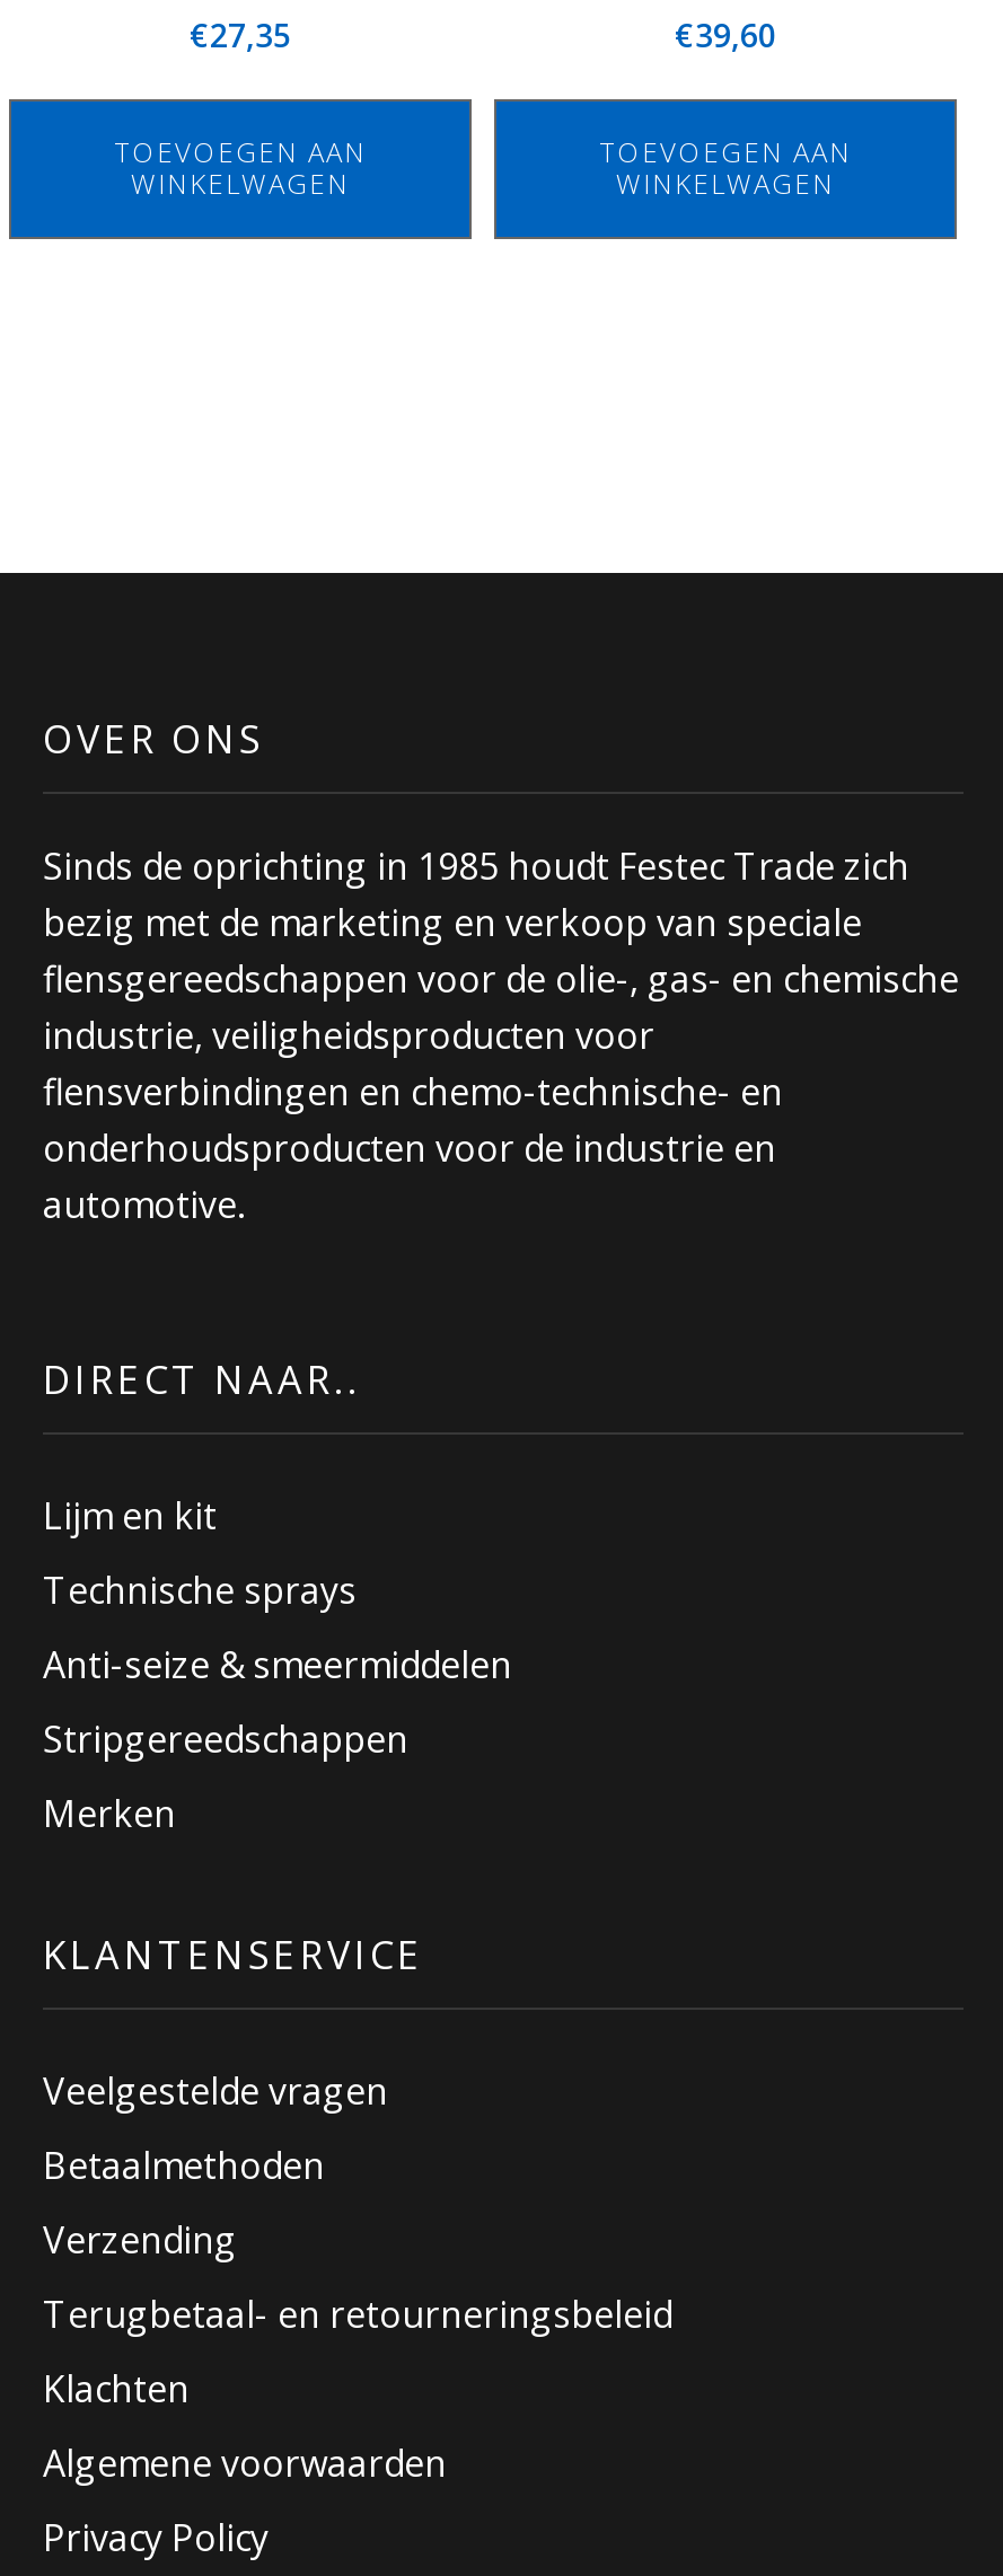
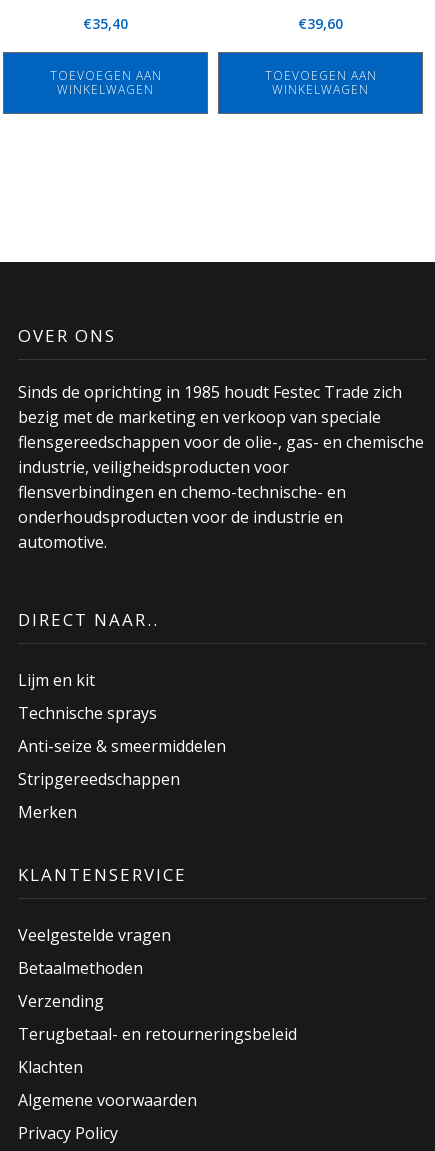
[190,14,291,57] €27,35 -> [83,14,128,33] €35,40

